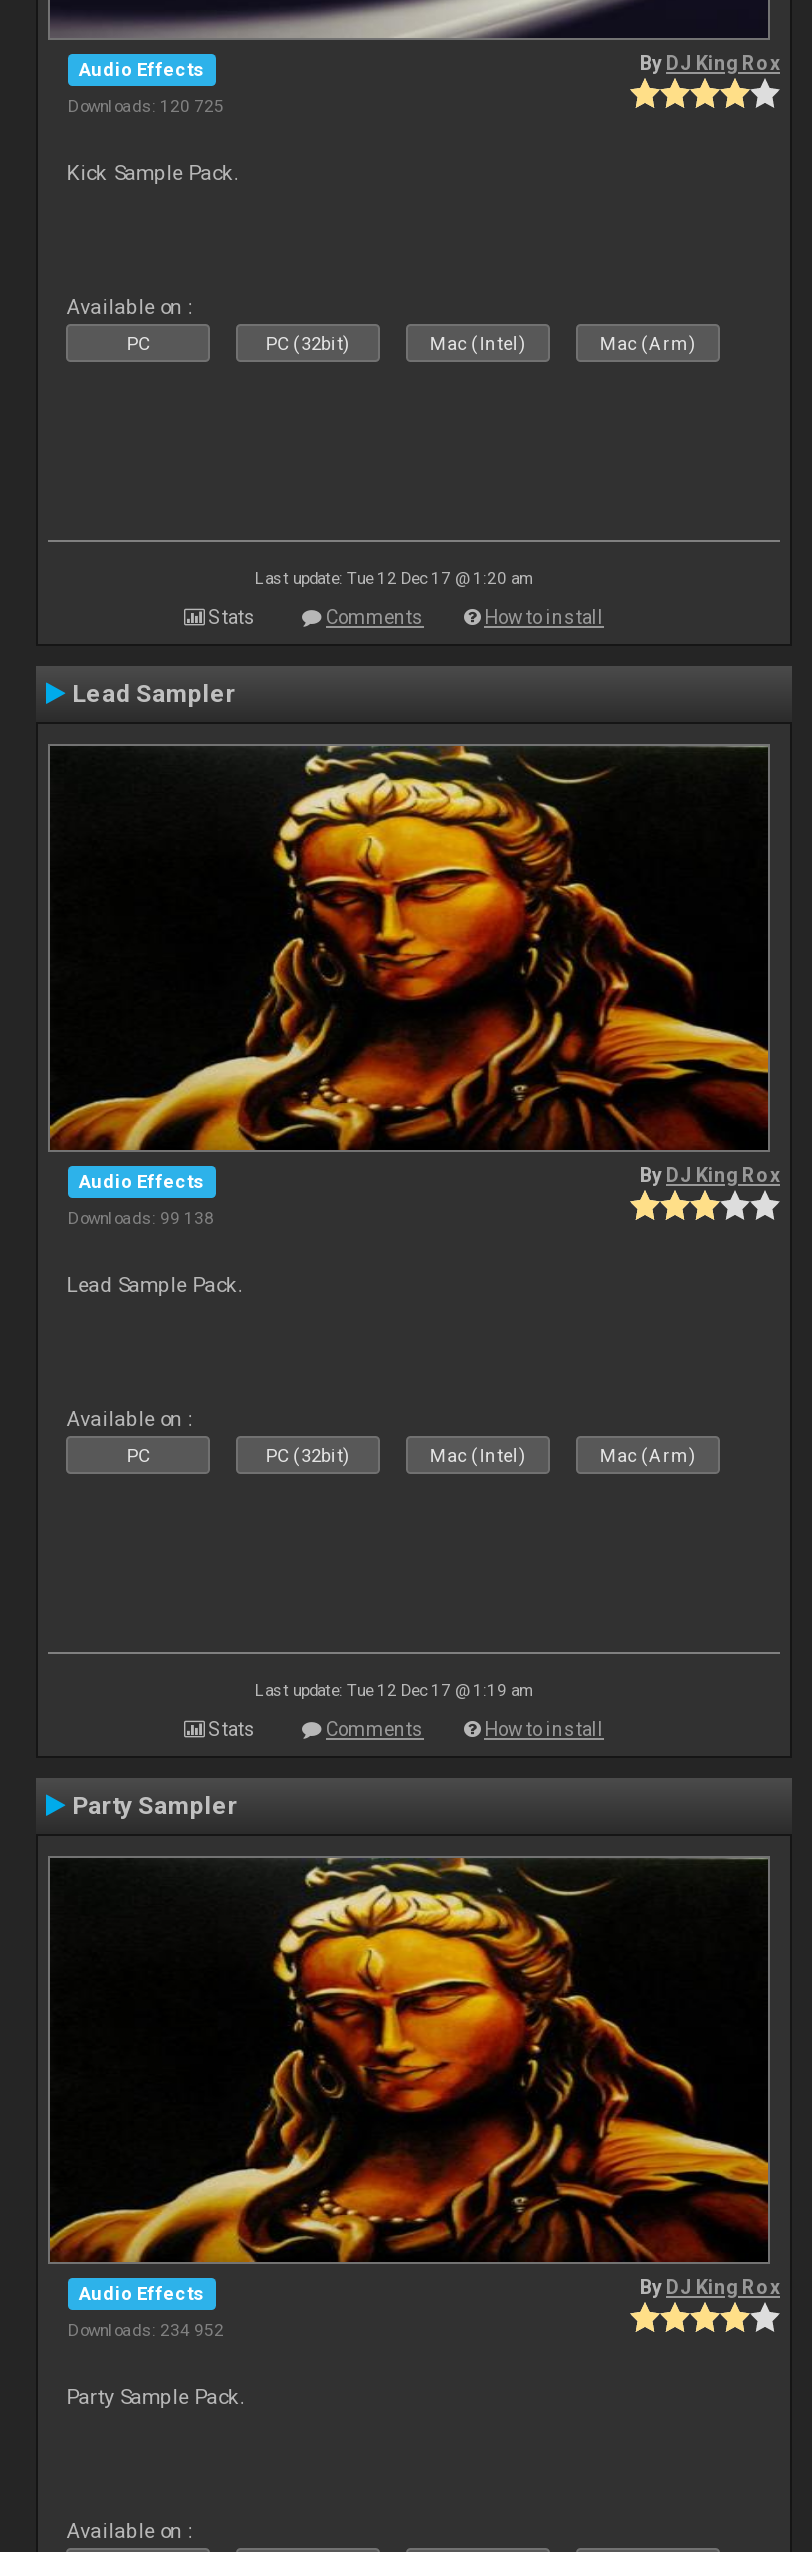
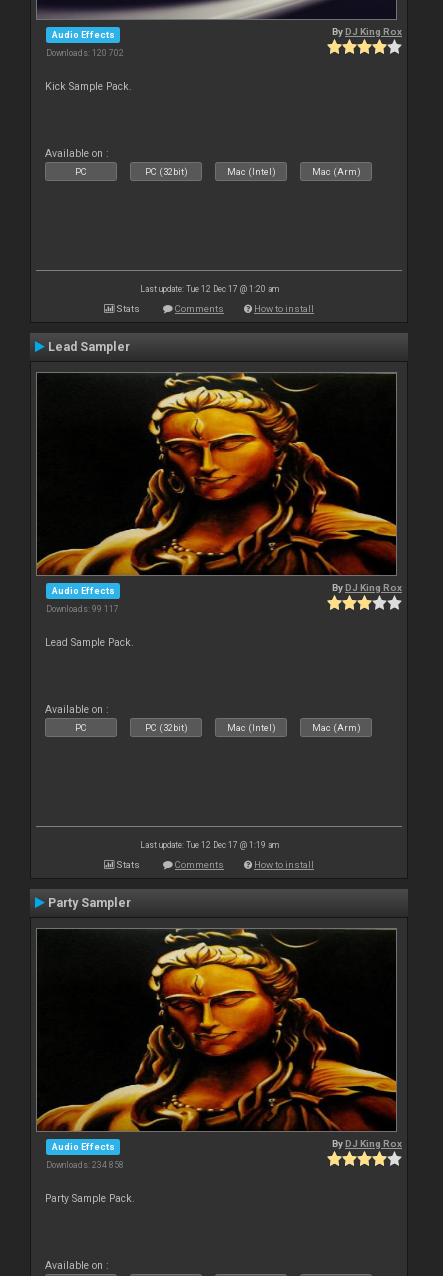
[68,95,224,115] Downloads: 120 725 -> [46,48,124,58] Downloads: 120 702
[68,1207,214,1227] Downloads: 99 138 -> [46,604,119,614] Downloads: 99 117
[68,2319,224,2339] Downloads: 234 952 -> [46,1160,124,1170] Downloads: 234 858

